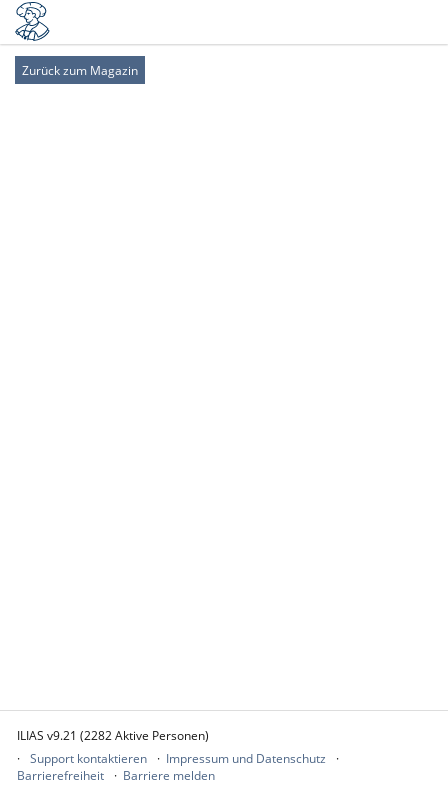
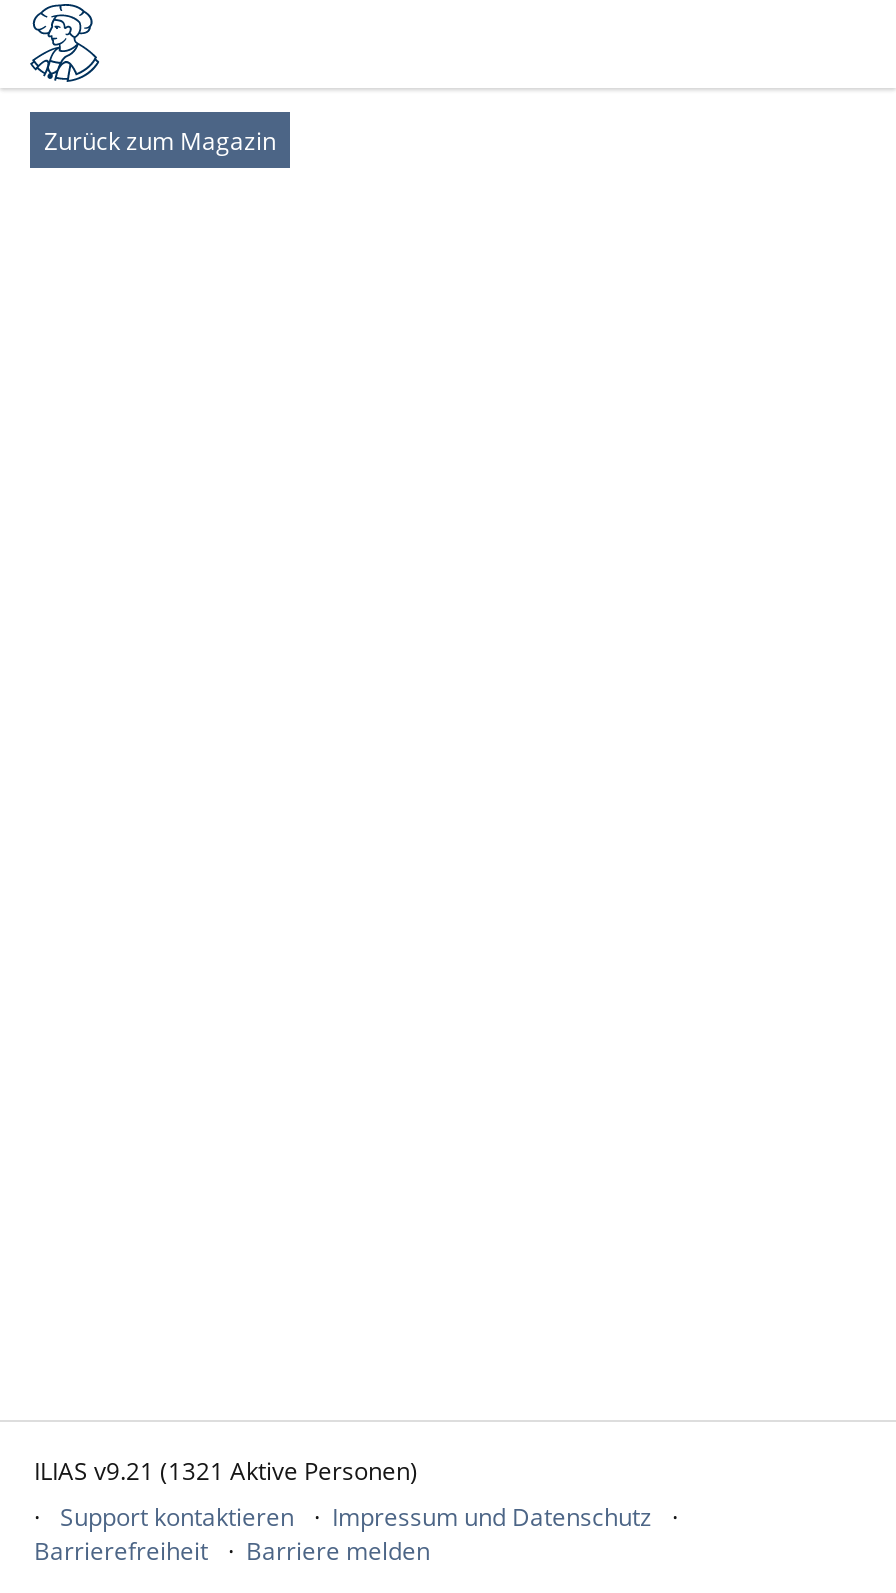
[17,727,209,744] ILIAS v9.21 (2282 Aktive Personen) -> [34,1454,418,1488] ILIAS v9.21 (1321 Aktive Personen)

